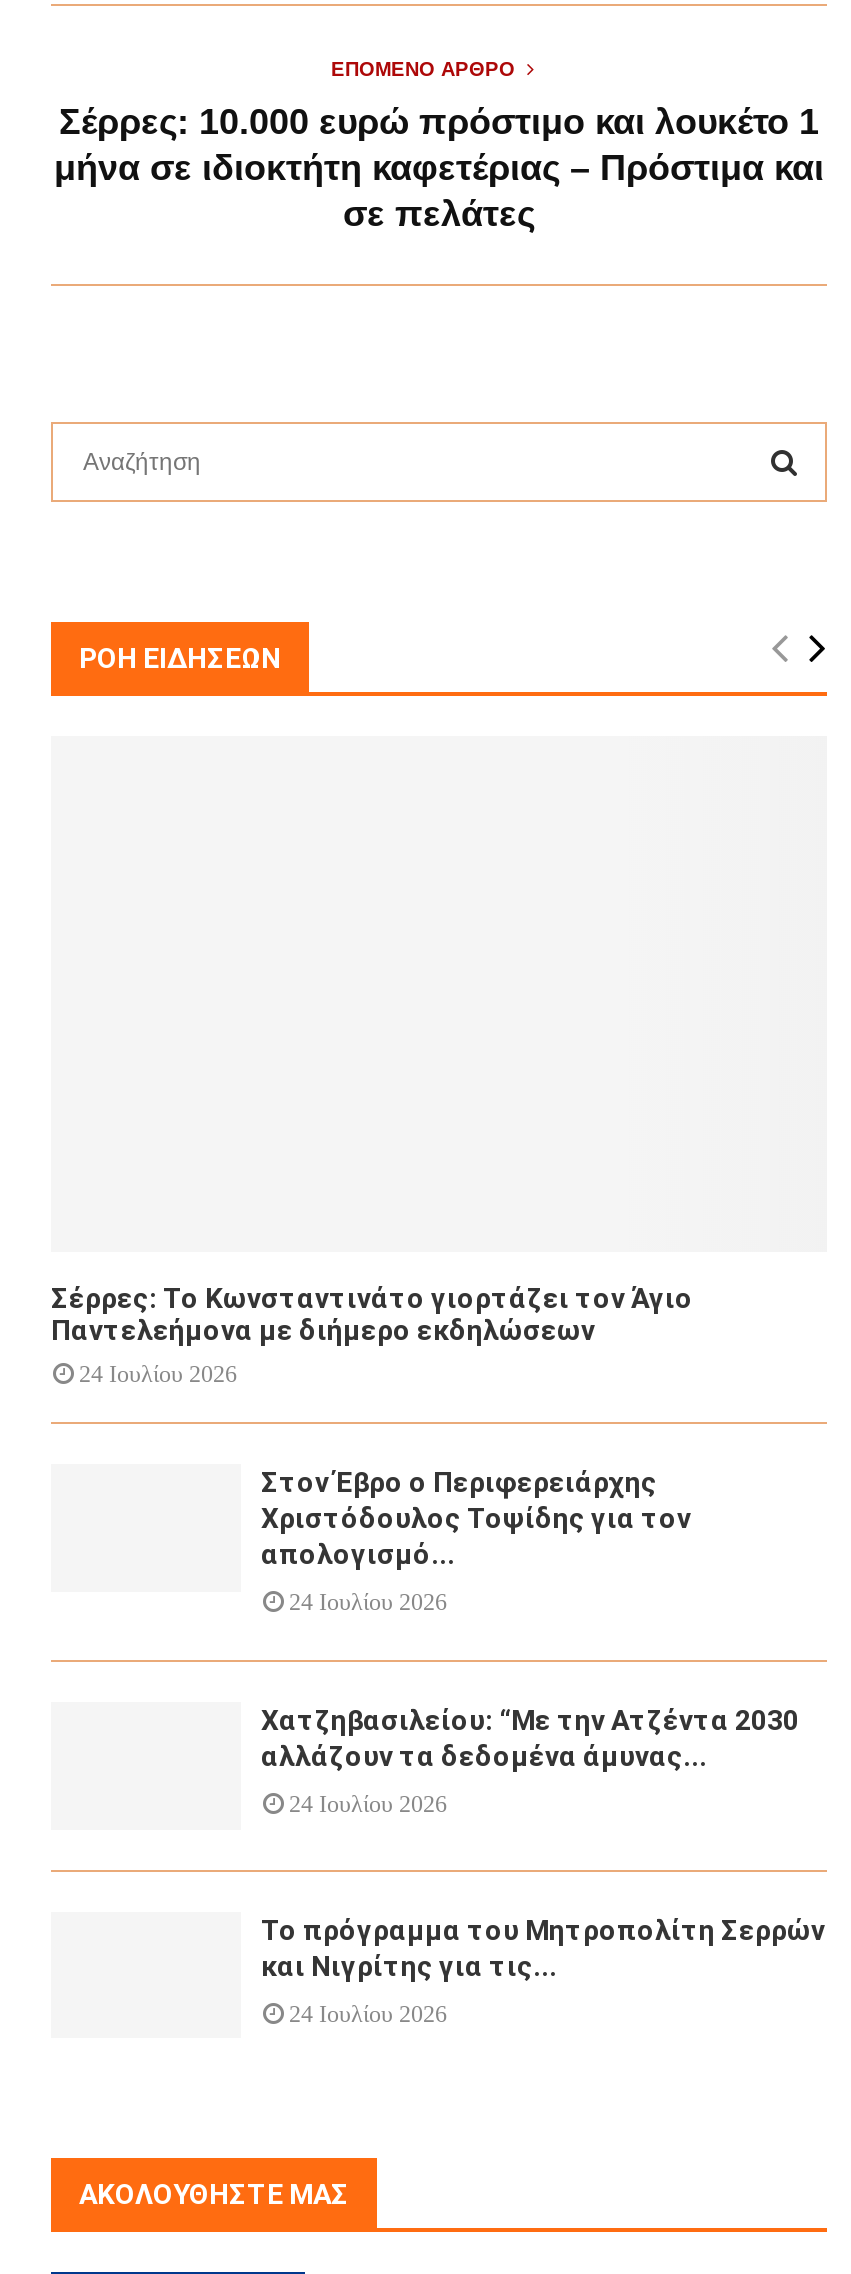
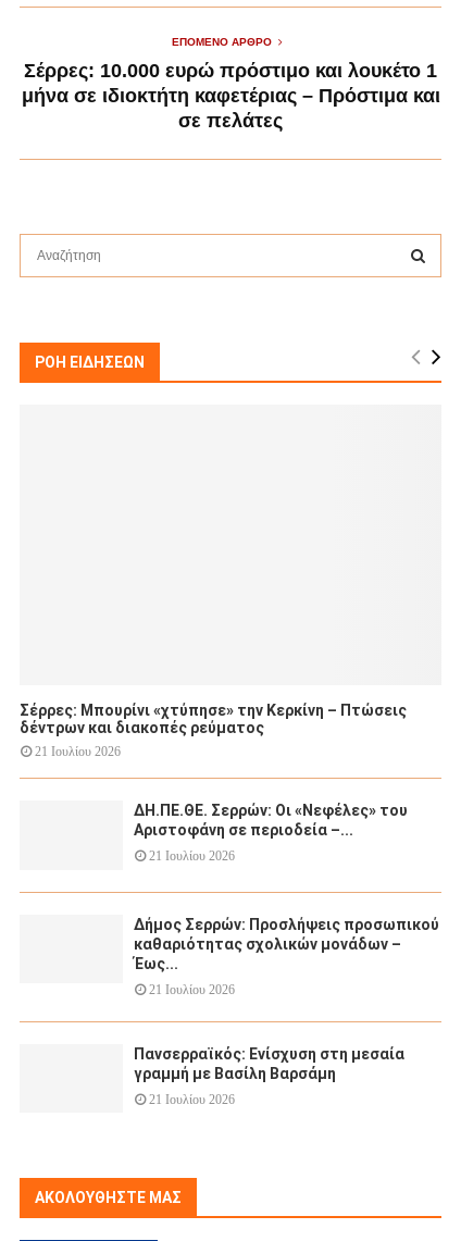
[51,1283,693,1389] Σέρρες: Το Κωνσταντινάτο γιορτάζει τον Άγιο | Παντελεήμονα με διήμερο εκδηλώσεων | 24 Ιουλίου 2026 -> [20,702,407,760] Σέρρες: Μπουρίνι «χτύπησε» την Κερκίνη – Πτώσεις | δέντρων και διακοπές ρεύματος | 21 Ιουλίου 2026
[261,1467,691,1571] Στον Έβρο ο Περιφερειάρχης | Χριστόδουλος Τοψίδης για τον | απολογισμό... -> [134,802,408,839] ΔΗ.ΠΕ.ΘΕ. Σερρών: Οι «Νεφέλες» του | Αριστοφάνη σε περιοδεία –...
[289,1589,447,1617] 24 Ιουλίου 2026 -> [149,849,235,864] 21 Ιουλίου 2026
[261,1705,799,1773] Χατζηβασιλείου: “Με την Ατζέντα 2030 | αλλάζουν τα δεδομένα άμυνας... -> [134,915,439,972] Δήμος Σερρών: Προσλήψεις προσωπικού | καθαριότητας σχολικών μονάδων – | Έως...
[289,1791,447,1819] 24 Ιουλίου 2026 -> [149,982,235,997] 21 Ιουλίου 2026
[261,1913,825,1981] Το πρόγραμμα του Μητροπολίτη Σερρών | και Νιγρίτης για τις... -> [134,1045,404,1082] Πανσερραϊκός: Ενίσχυση στη μεσαία | γραμμή με Βασίλη Βαρσάμη
[289,1999,447,2027] 24 Ιουλίου 2026 -> [149,1092,235,1107] 21 Ιουλίου 2026

